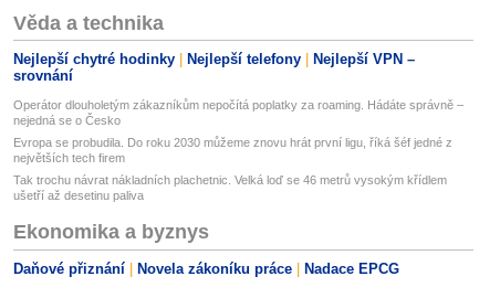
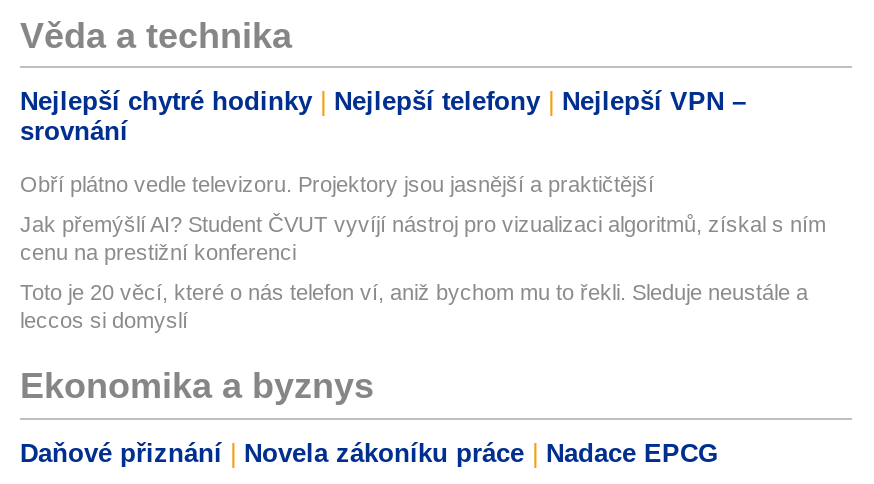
[13,99,464,127] Operátor dlouholetým zákazníkům nepočítá poplatky za roaming. Hádáte správně – | nejedná se o Česko -> [20,173,654,197] Obří plátno vedle televizoru. Projektory jsou jasnější a praktičtější
[13,136,452,165] Evropa se probudila. Do roku 2030 můžeme znovu hrát první ligu, říká šéf jedné z | největších tech firem -> [20,213,826,265] Jak přemýšlí AI? Student ČVUT vyvíjí nástroj pro vizualizaci algoritmů, získal s ním | cenu na prestižní konferenci
[13,174,447,202] Tak trochu návrat nákladních plachetnic. Velká loď se 46 metrů vysokým křídlem | ušetří až desetinu paliva -> [20,281,808,333] Toto je 20 věcí, které o nás telefon ví, aniž bychom mu to řekli. Sleduje neustále a | leccos si domyslí

